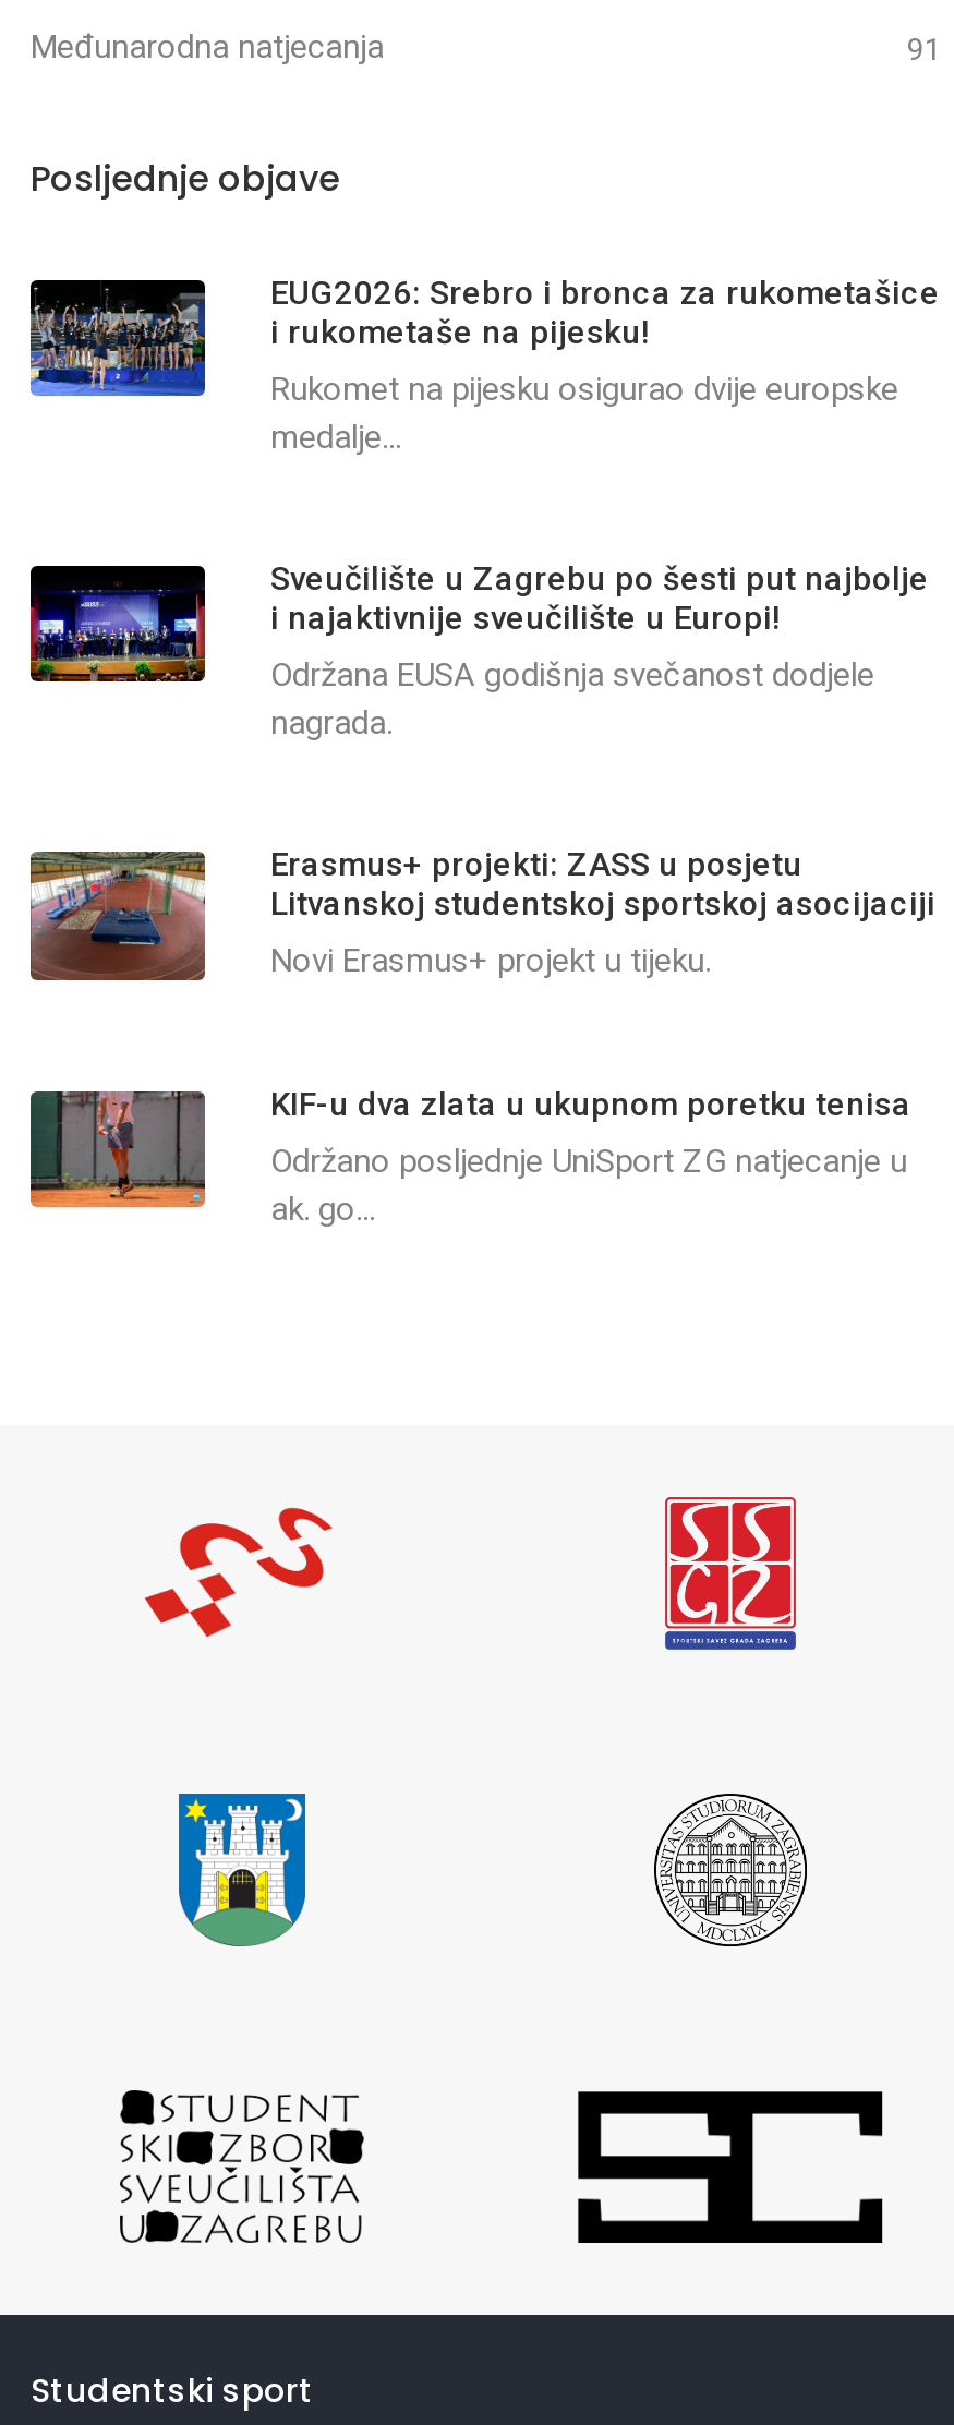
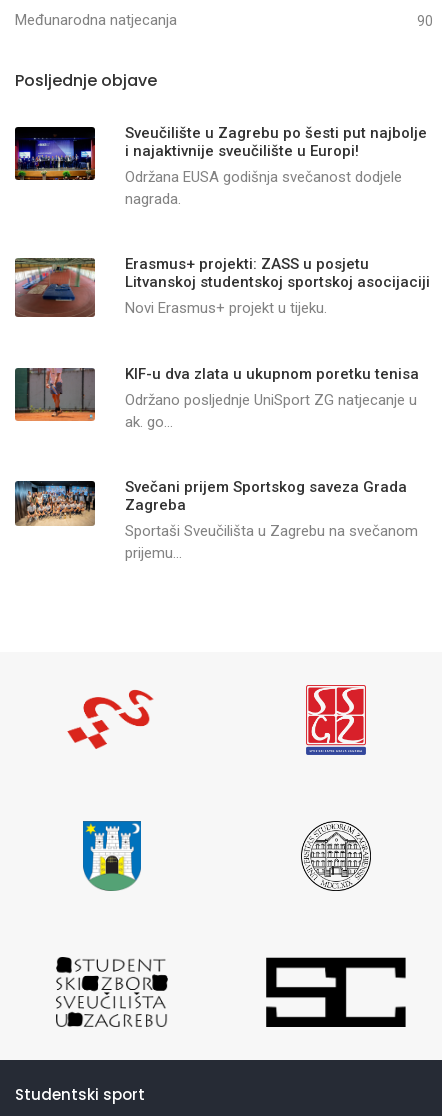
[907,31,942,66] 91 -> [417,13,433,29] 90
[28,273,940,456] [image] | EUG2026: Srebro i bronca za rukometašice | i rukometaše na pijesku! | Rukomet na pijesku osigurao dvije europske | medalje... -> none
moved [28,559,935,1229] -> [14,124,430,431]: [image] | Sveučilište u Zagrebu po šesti put najbolje | i najaktivnije sveučilište u Europi! | ... | Održano posljednje UniSport ZG natjecanje u | ak. go...
none -> [14,478,418,562] [image] | Svečani prijem Sportskog saveza Grada | Zagreba | Sportaši Sveučilišta u Zagrebu na svečanom | prijemu...

